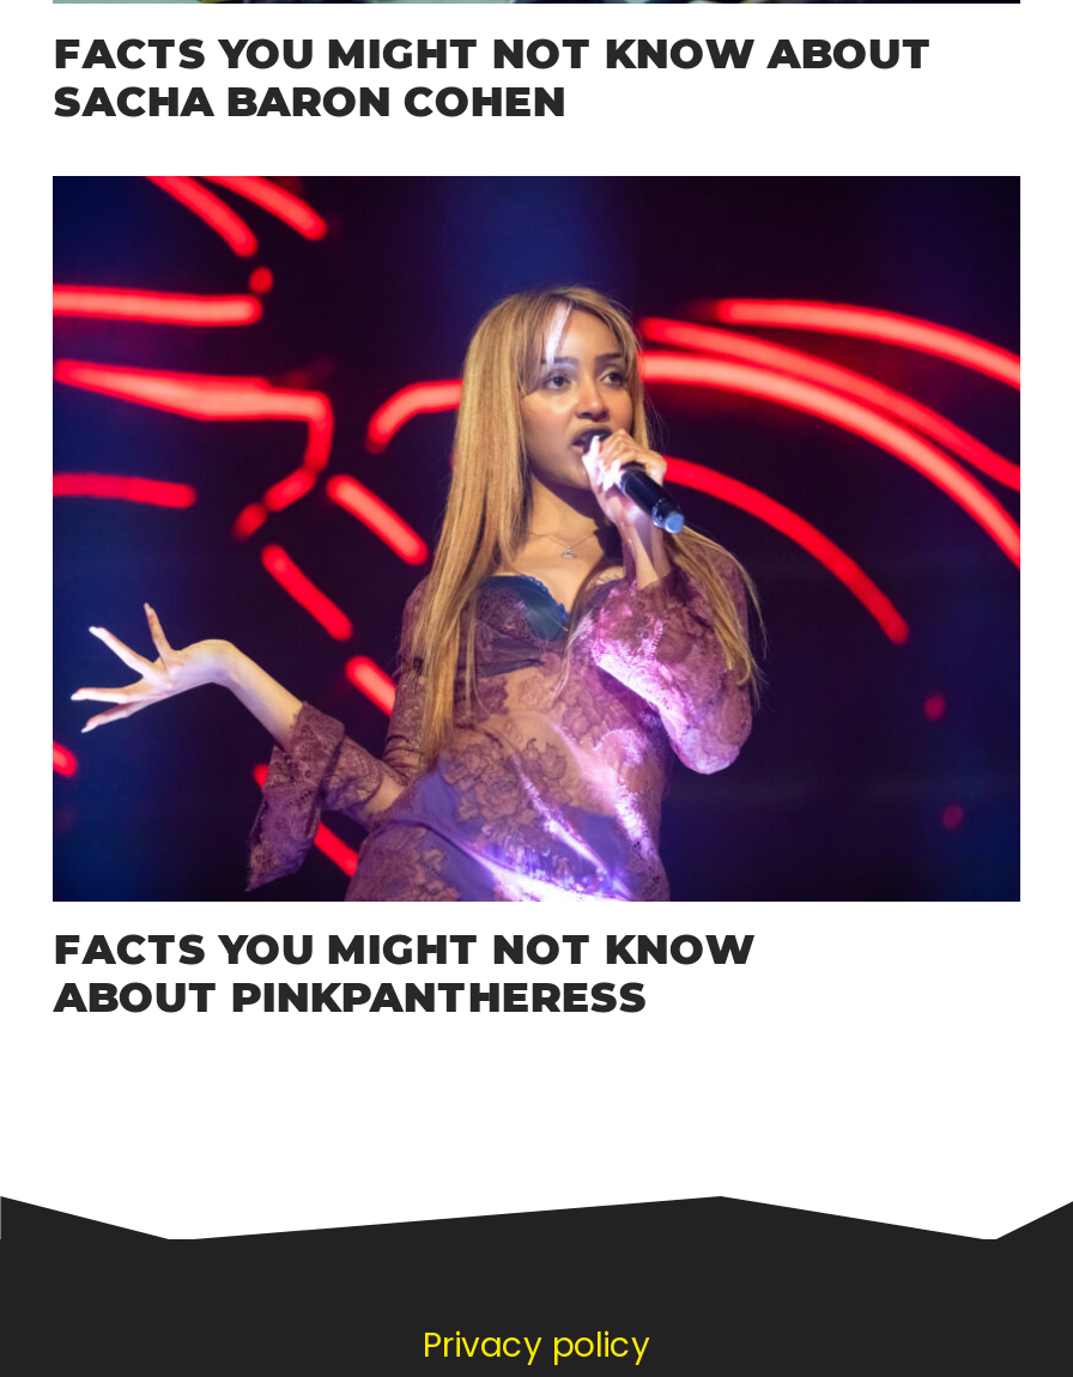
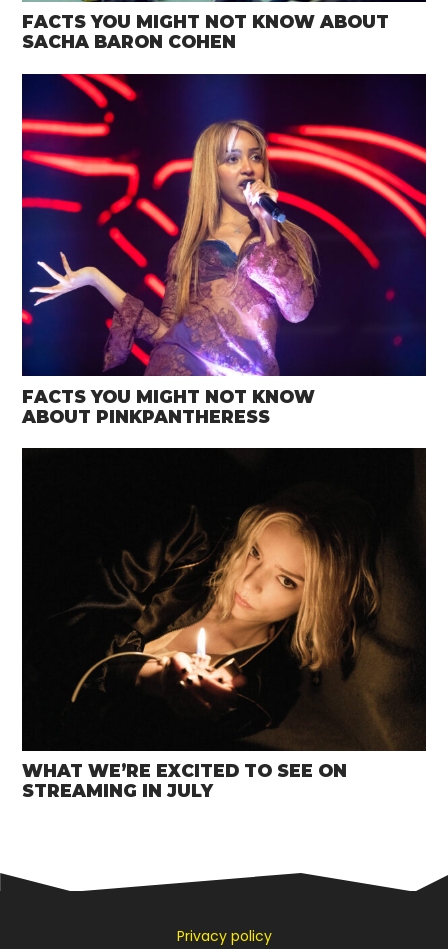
none -> [21,447,427,801] [image] | WHAT WE’RE EXCITED TO SEE ON | STREAMING IN JULY

